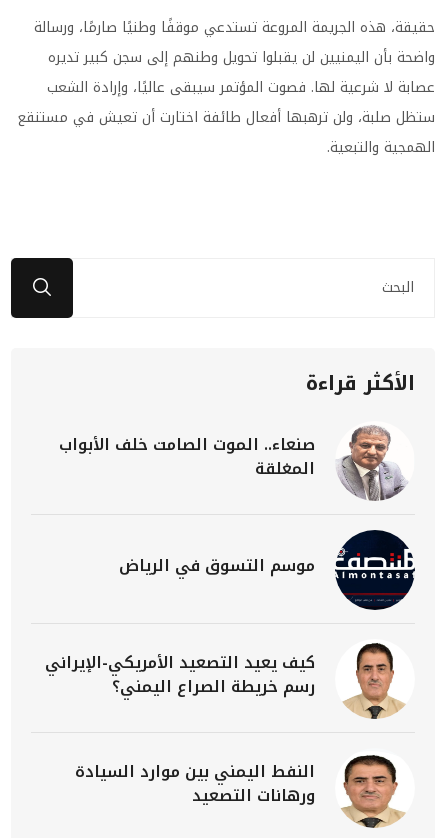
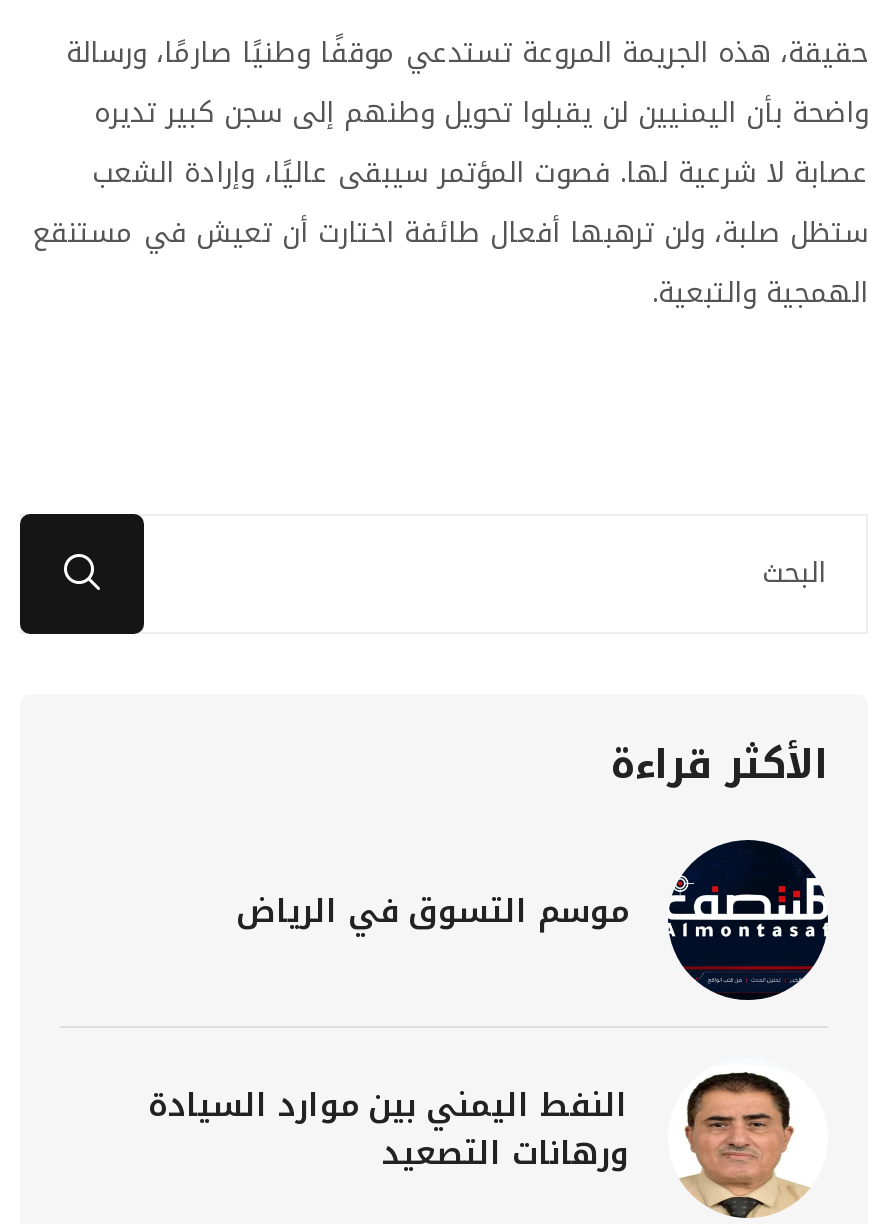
[59,425,406,500] [image] | صنعاء.. الموت الصامت خلف الأبواب | المغلقة -> none
[45,642,397,719] [image] | كيف يعيد التصعيد الأمريكي-الإيراني | رسم خريطة الصراع اليمني؟ -> none

